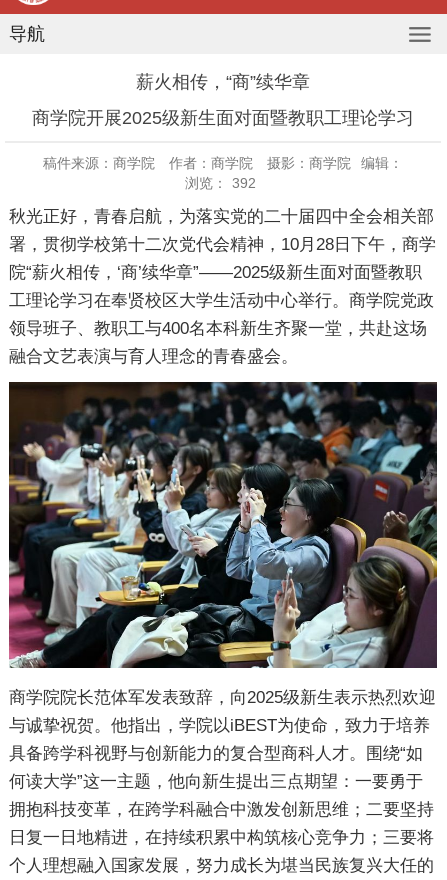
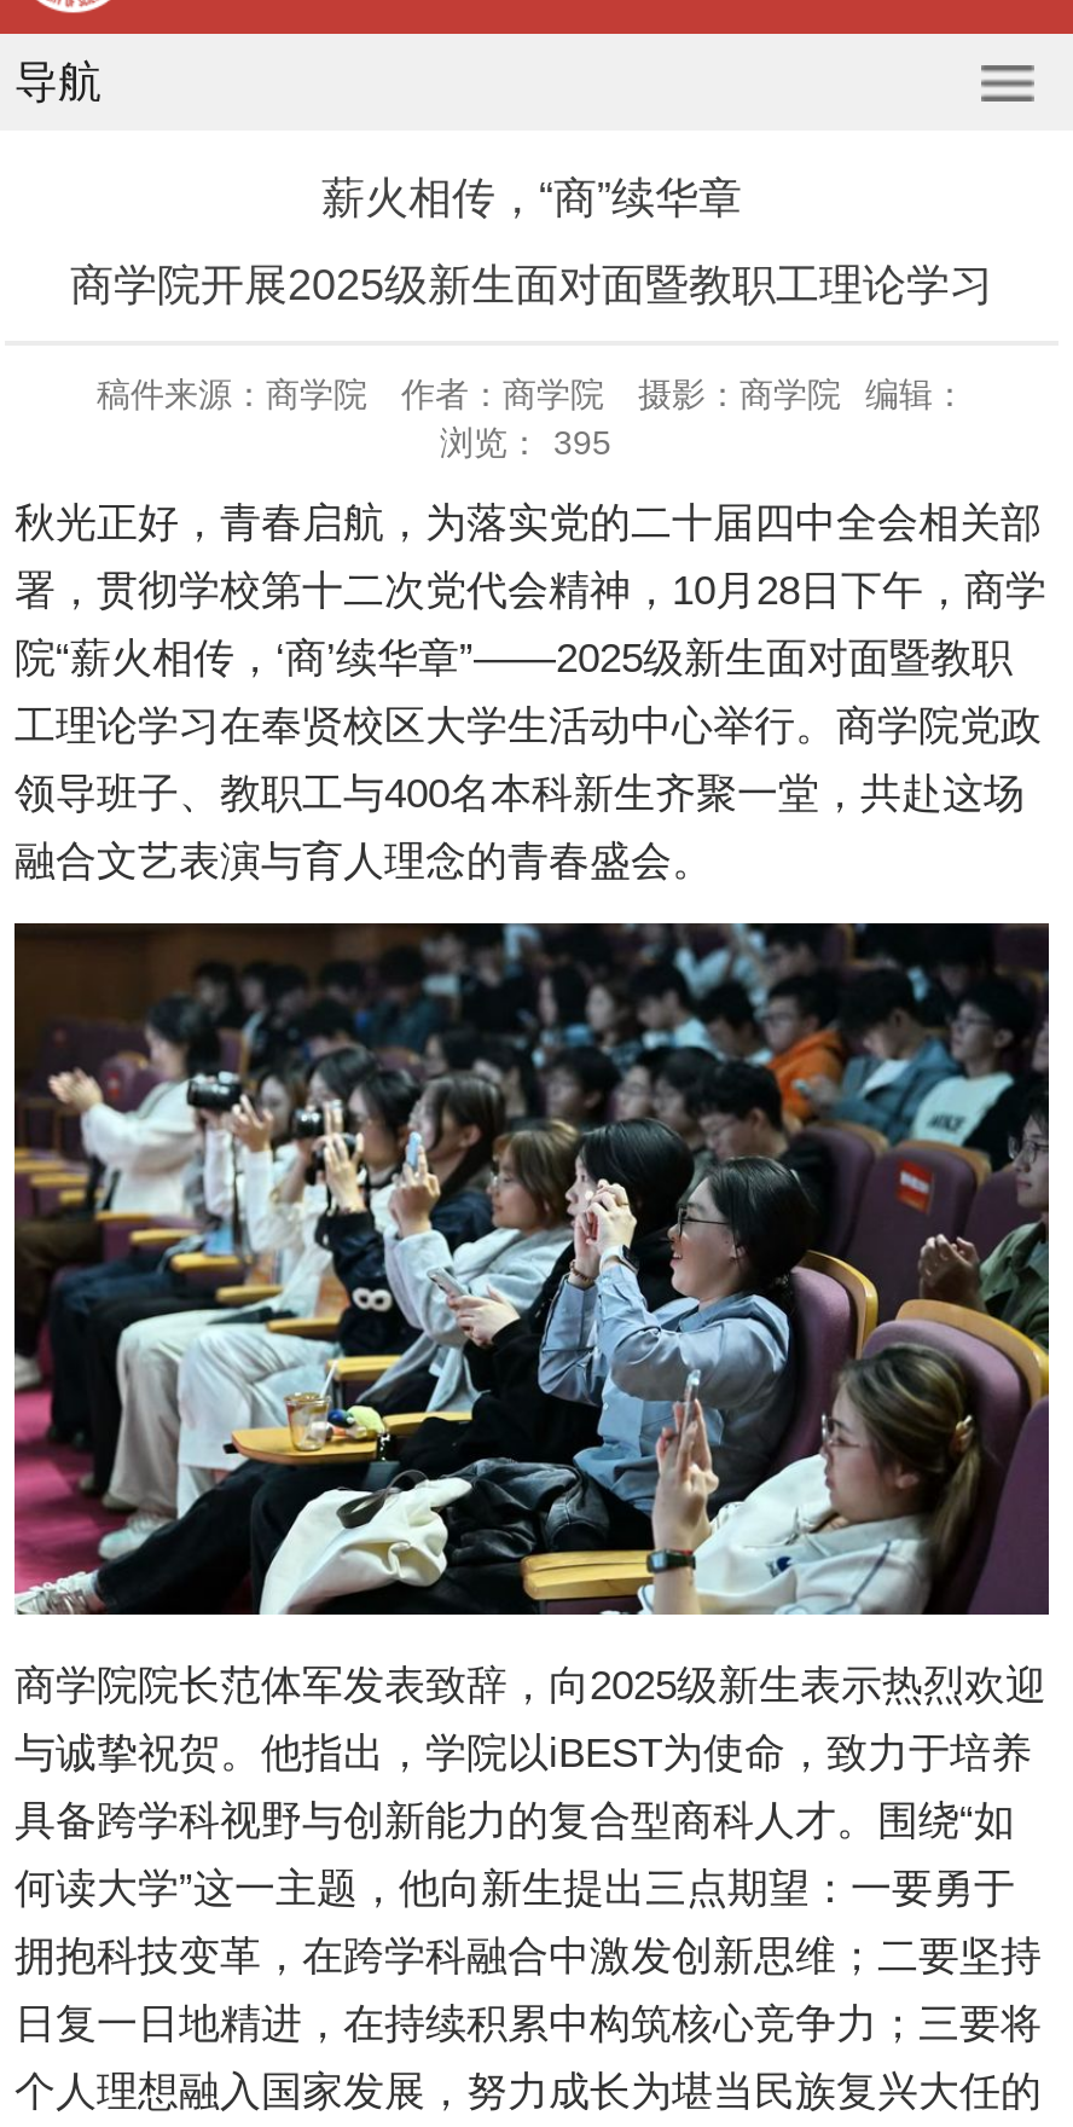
[185,175,256,191] 浏览： 392 -> [440,424,611,463] 浏览： 395

